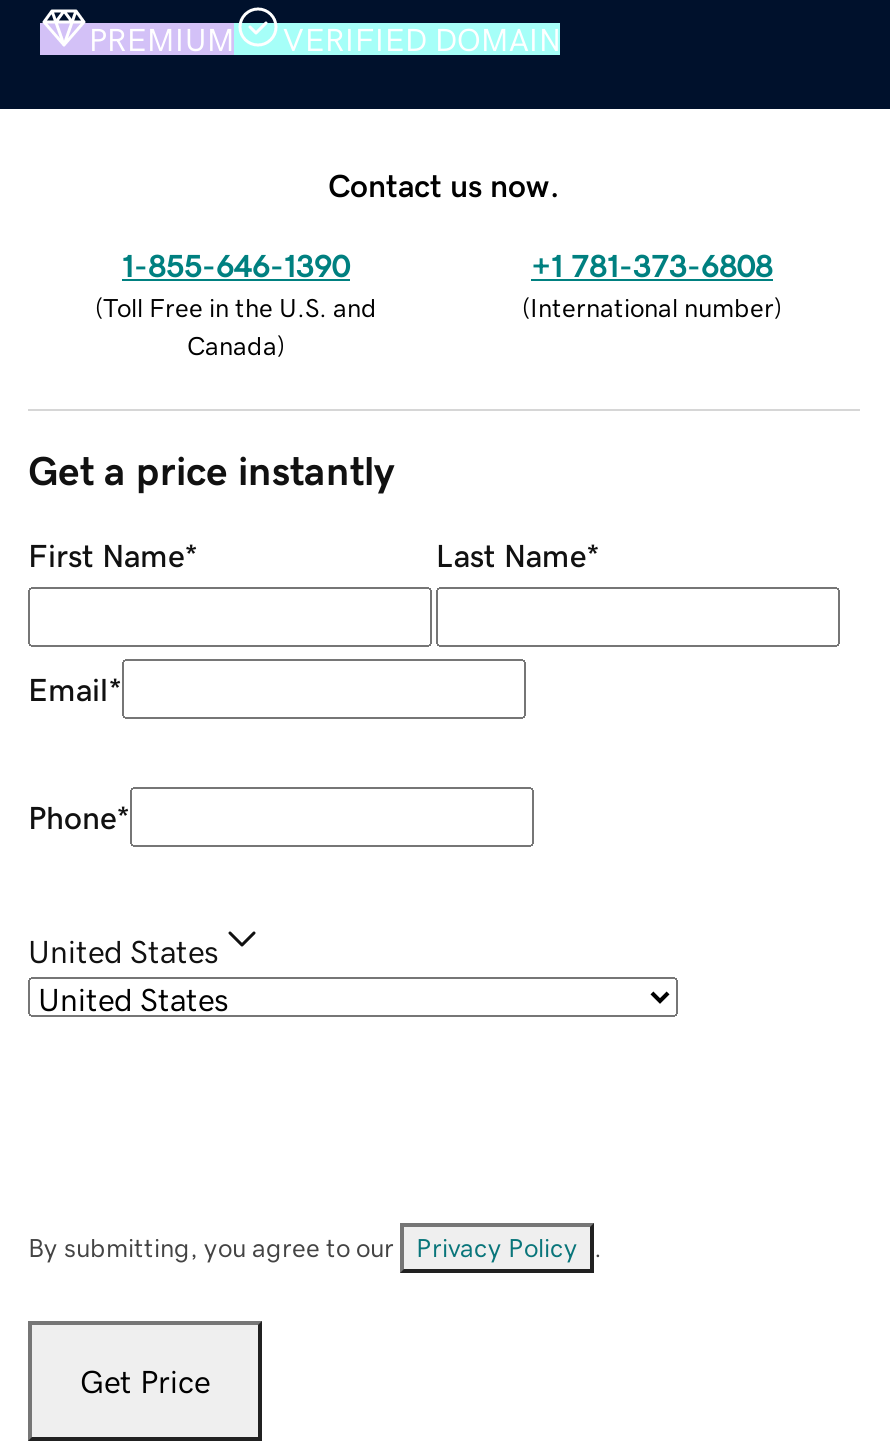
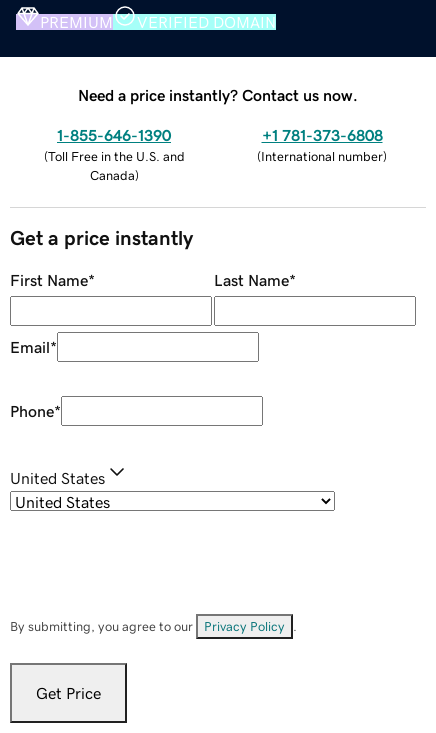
[328,168,560,200] Contact us now. -> [78,87,358,103] Need a price instantly? Contact us now.

